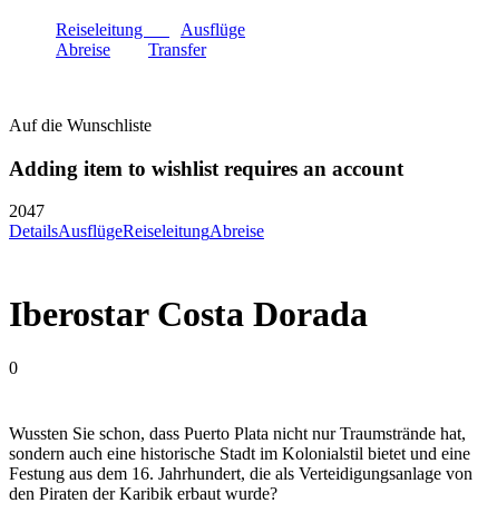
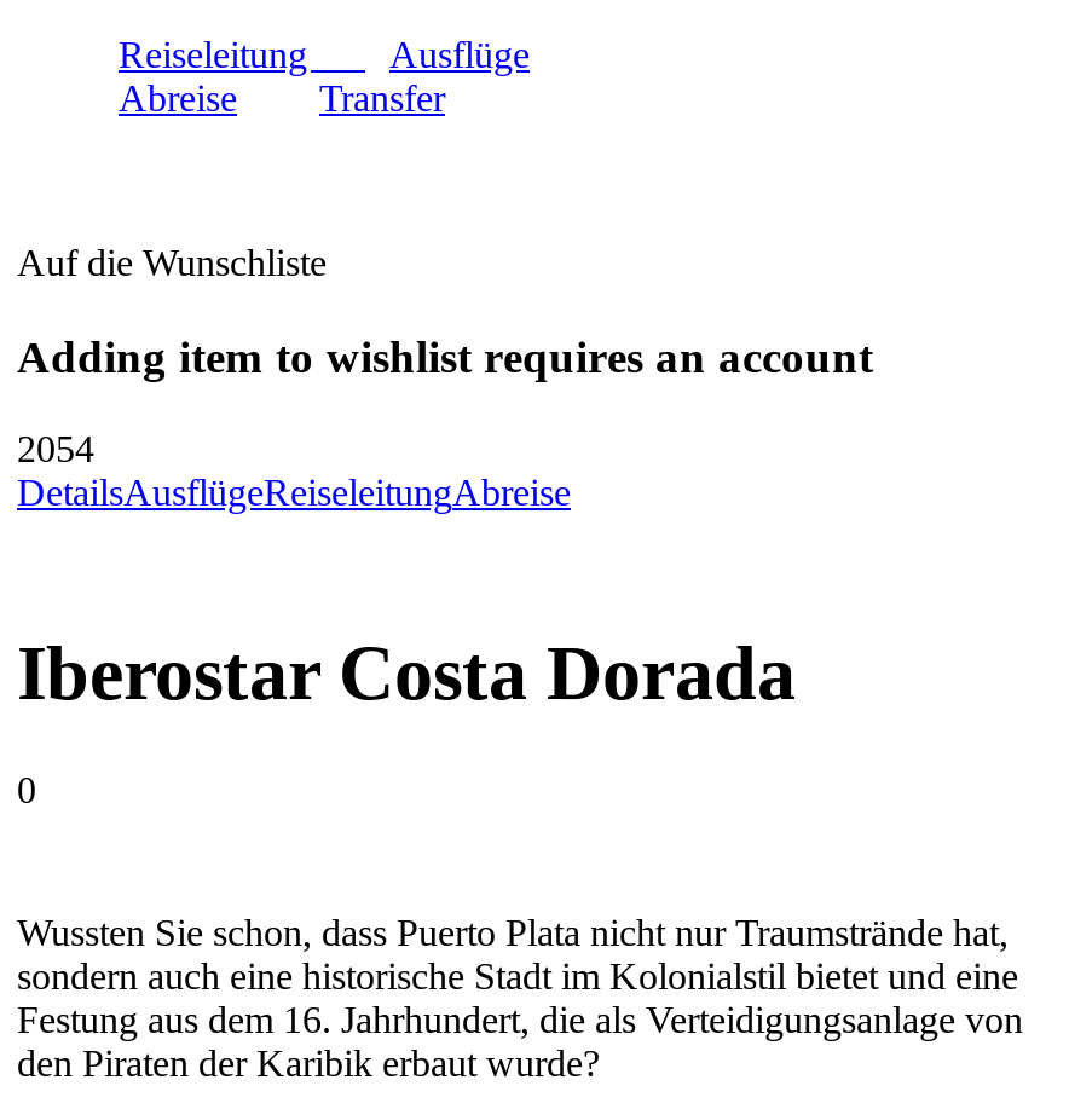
[9,202,45,221] 2047 -> [17,429,94,470] 2054

